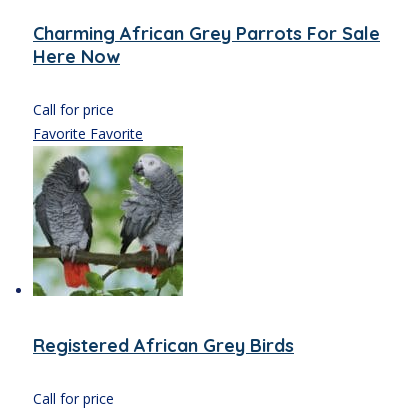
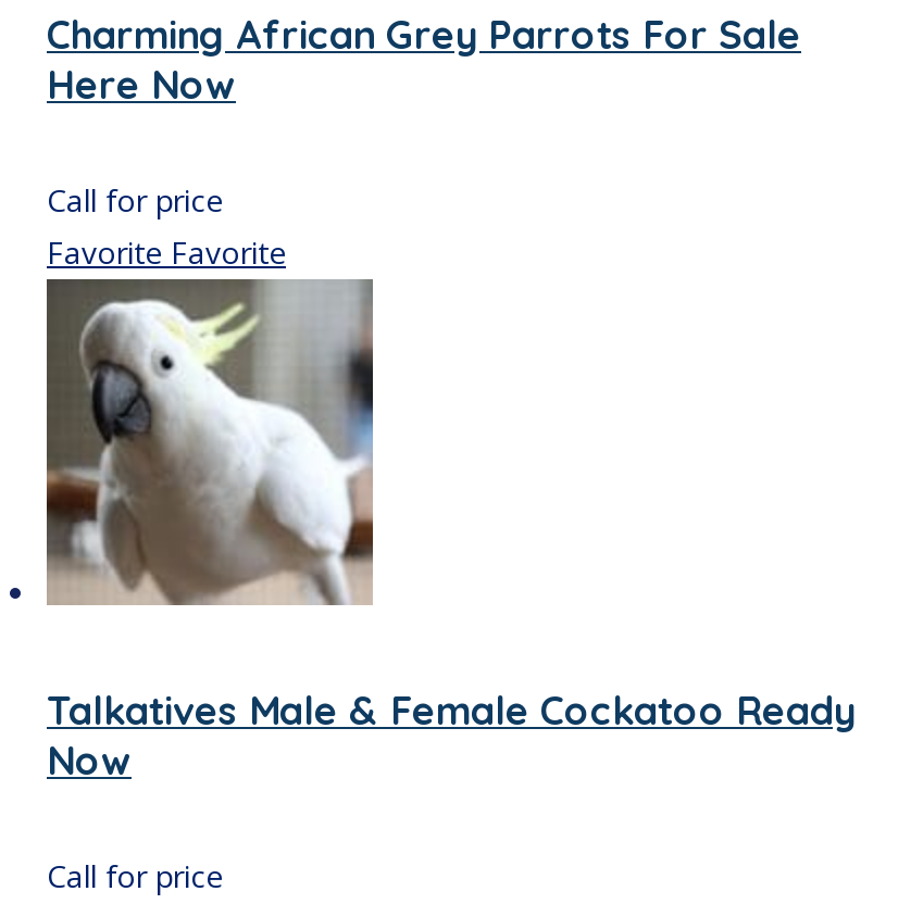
[32,145,294,356] [image] | Registered African Grey Birds -> [45,278,856,786] [image] | Talkatives Male & Female Cockatoo Ready | Now

